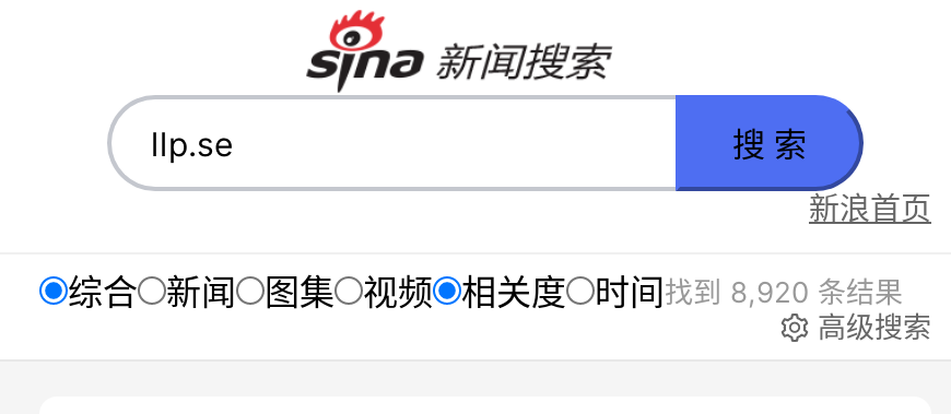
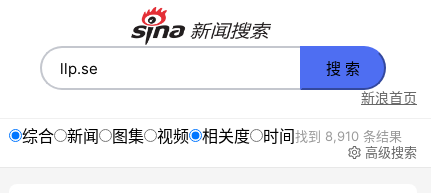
[595,270,903,314] 时间找到 8,920 条结果 -> [263,126,402,146] 时间找到 8,910 条结果

